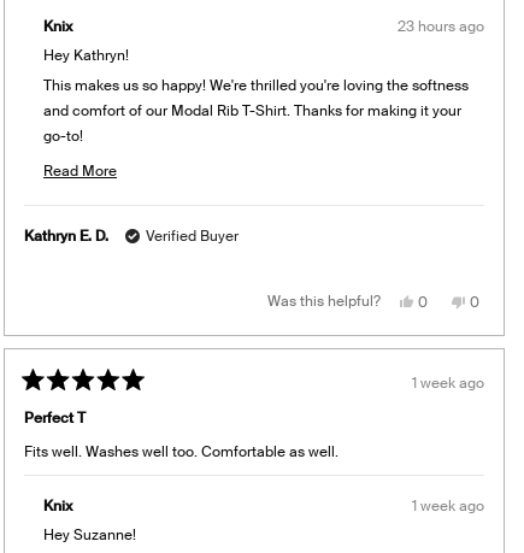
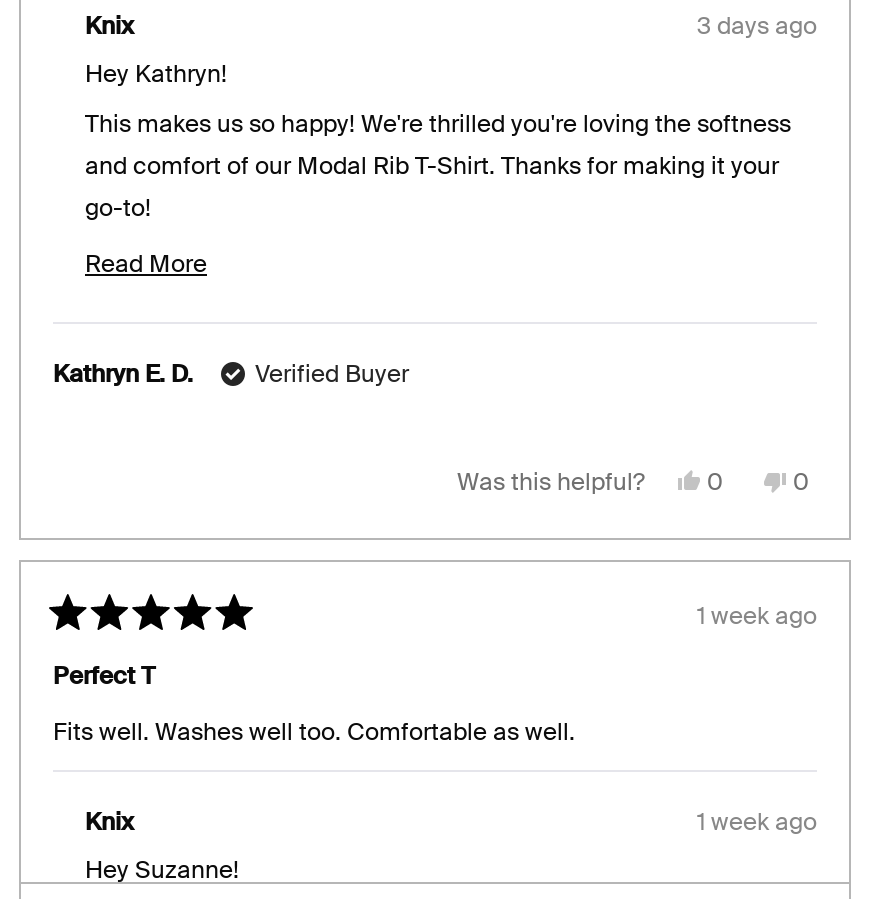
[398,17,484,36] 23 hours ago -> [697,9,817,41] 3 days ago

